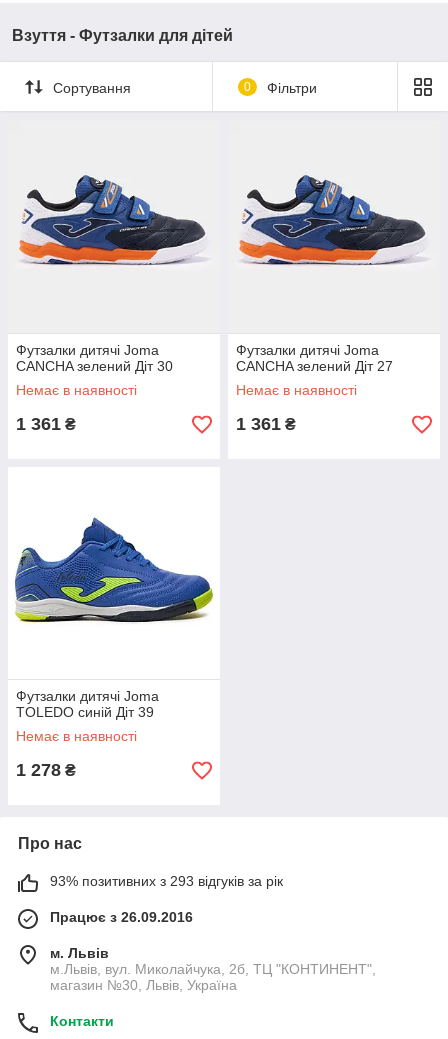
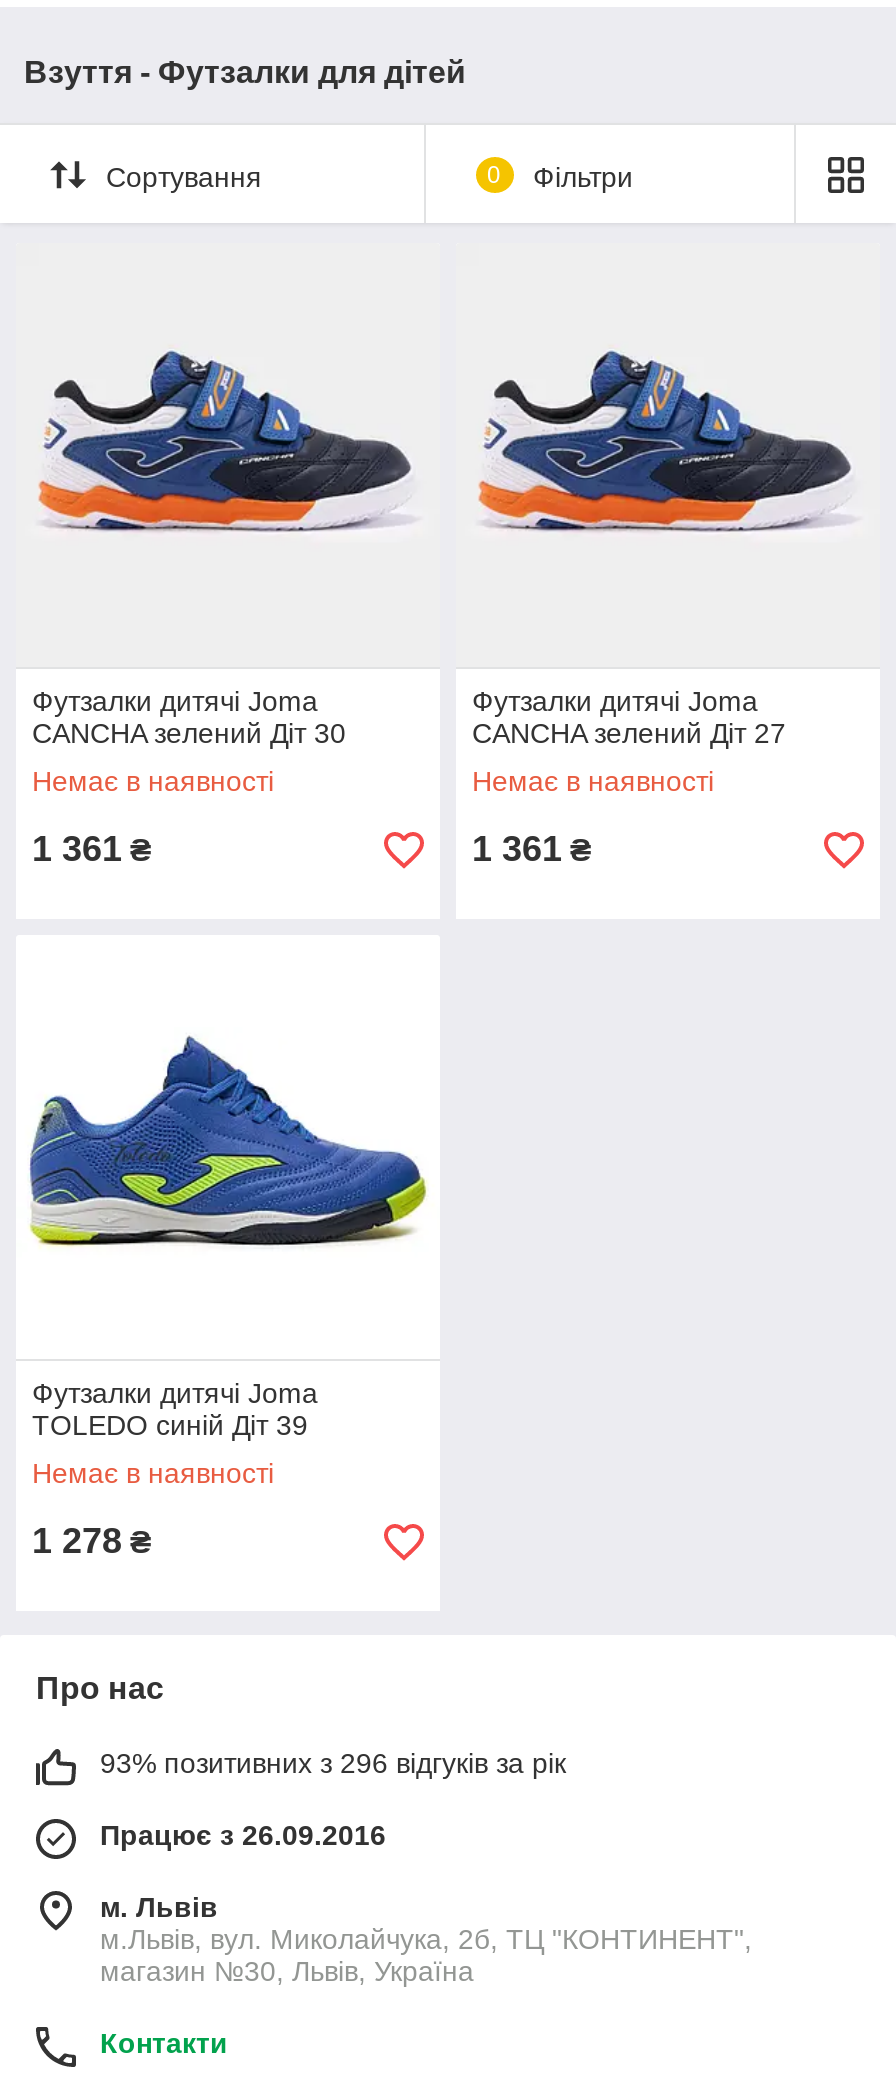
[50,873,283,889] 93% позитивних з 293 відгуків за рік -> [100,1747,566,1779] 93% позитивних з 296 відгуків за рік

